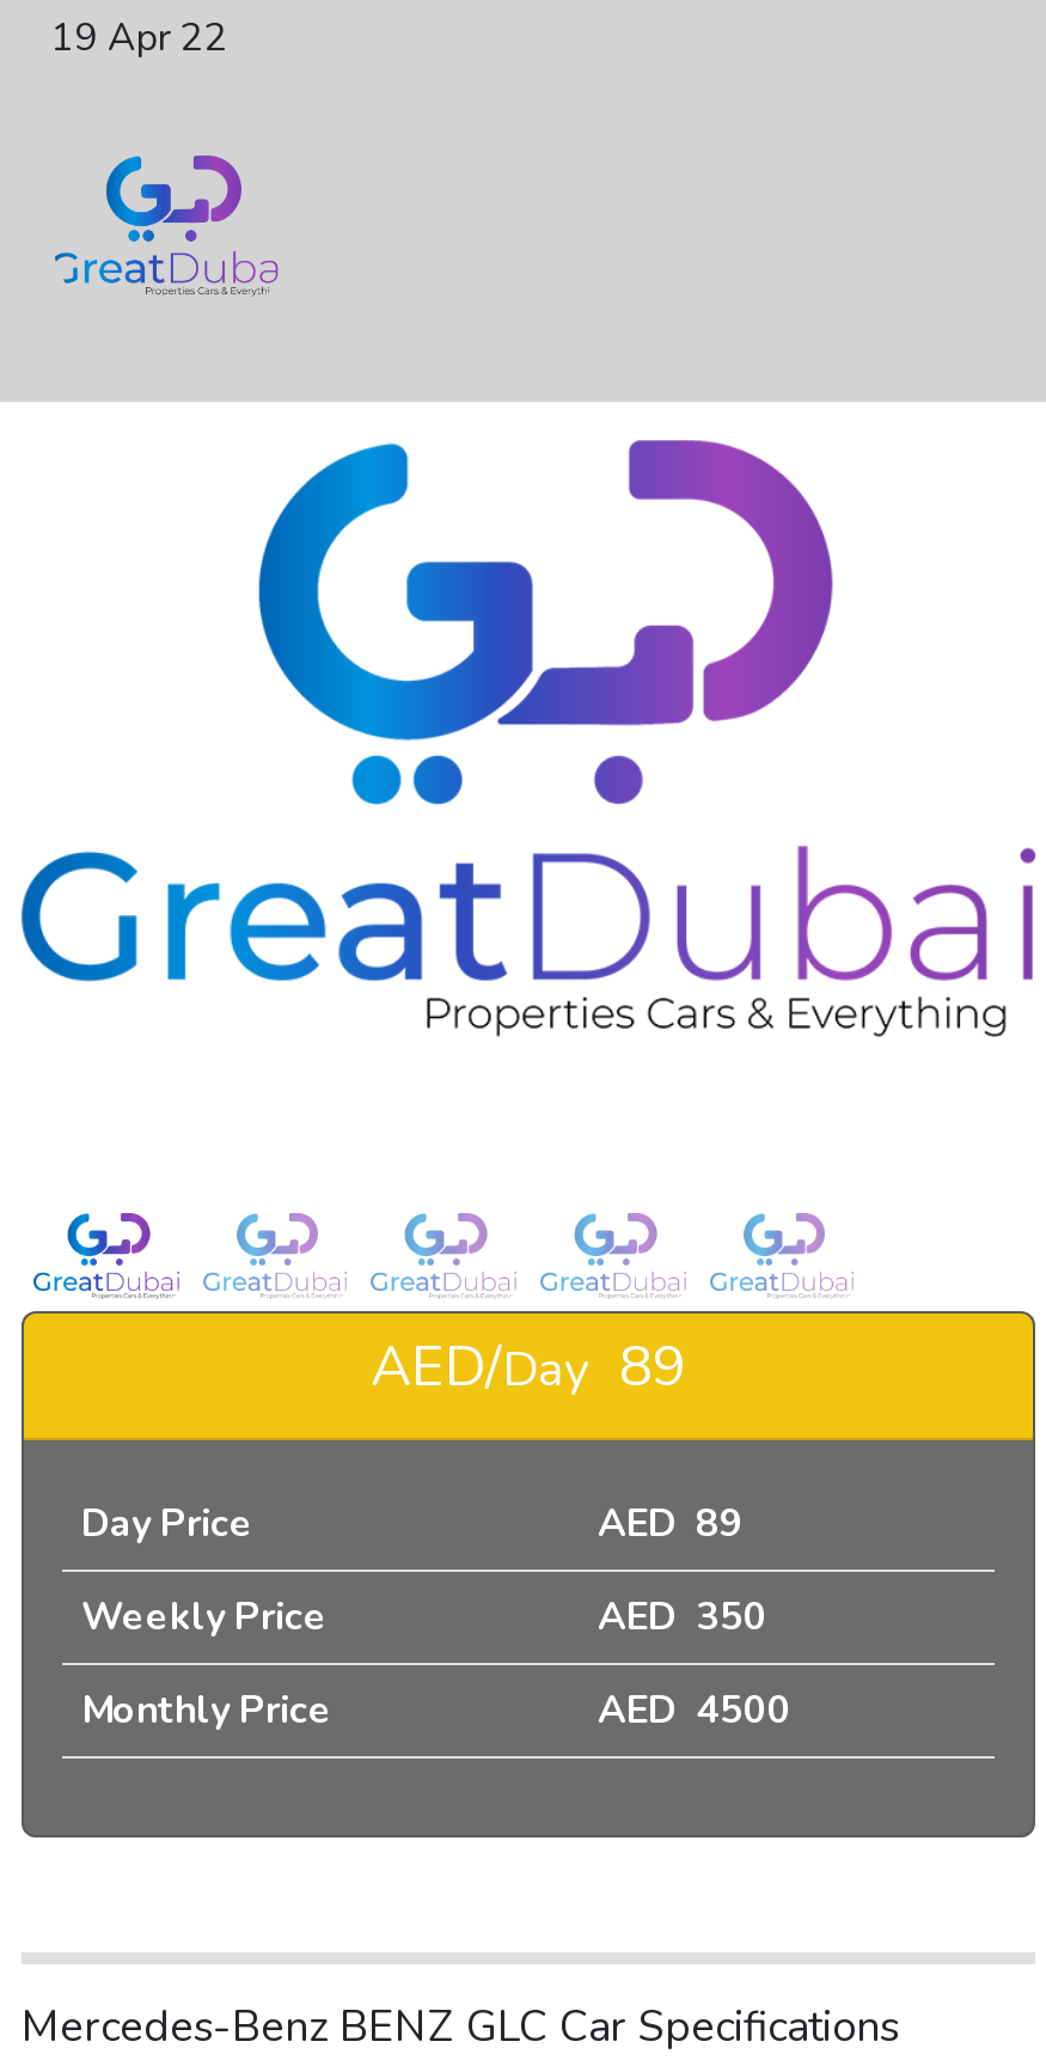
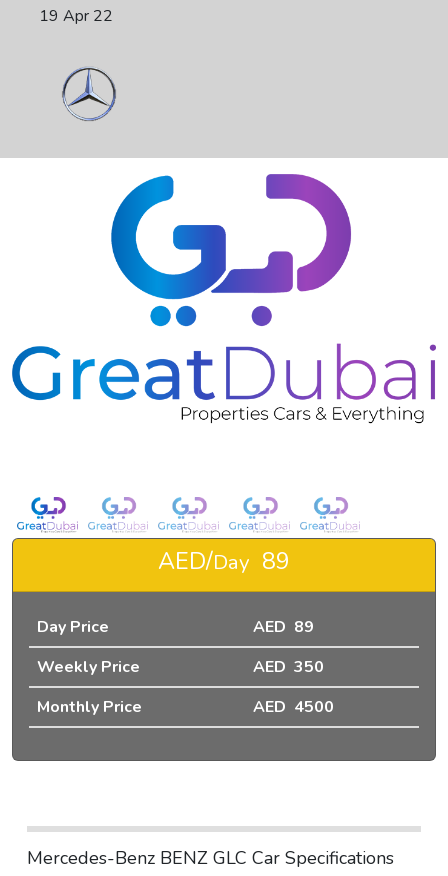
[53,153,280,292] [image] -> [49,67,117,120] [image]

